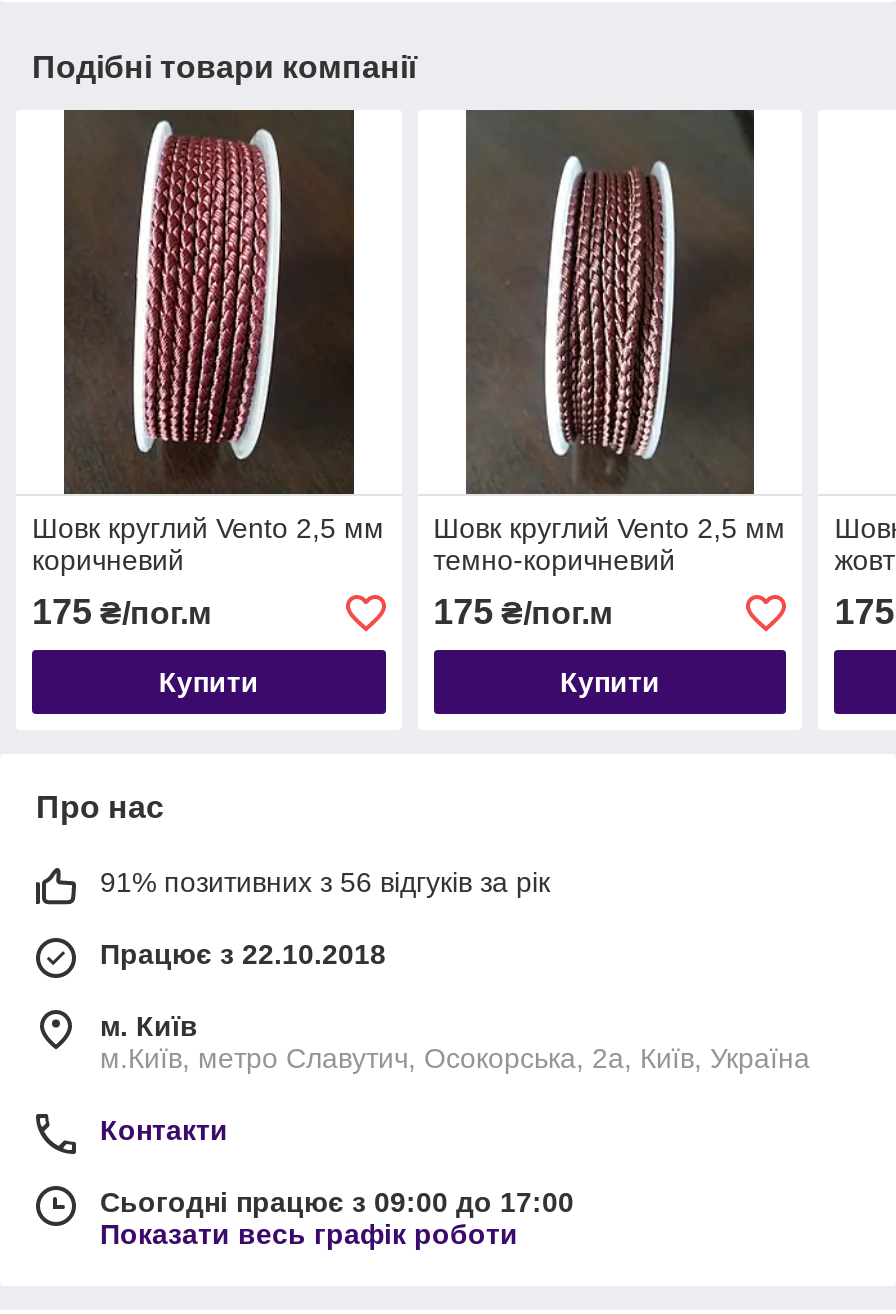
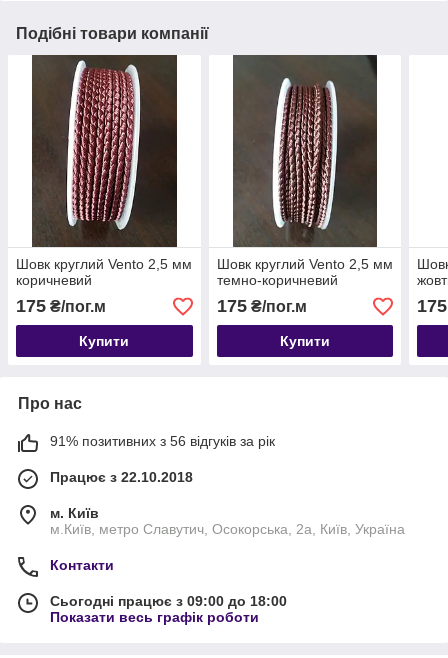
[100,1187,574,1219] Сьогодні працює з 09:00 до 17:00 -> [50,593,287,609] Сьогодні працює з 09:00 до 18:00

